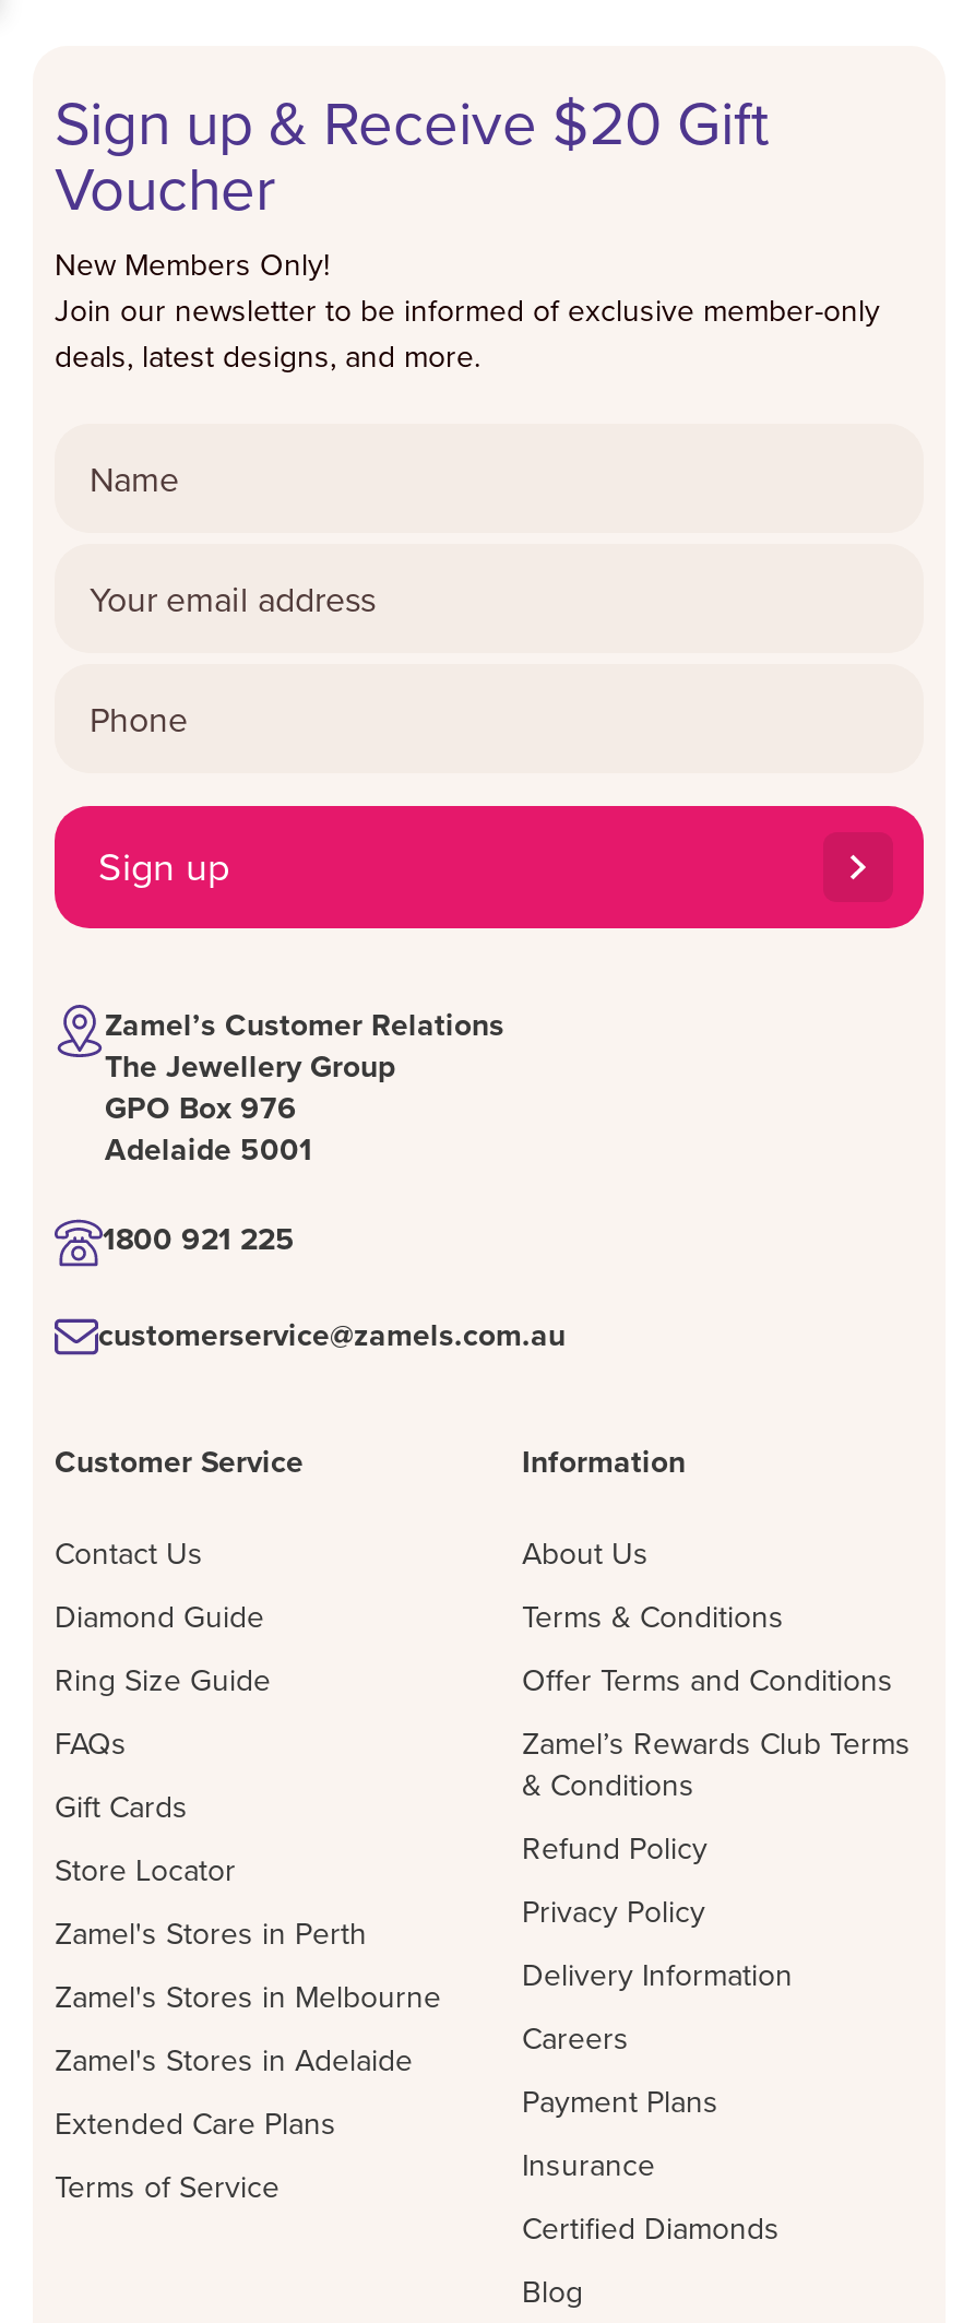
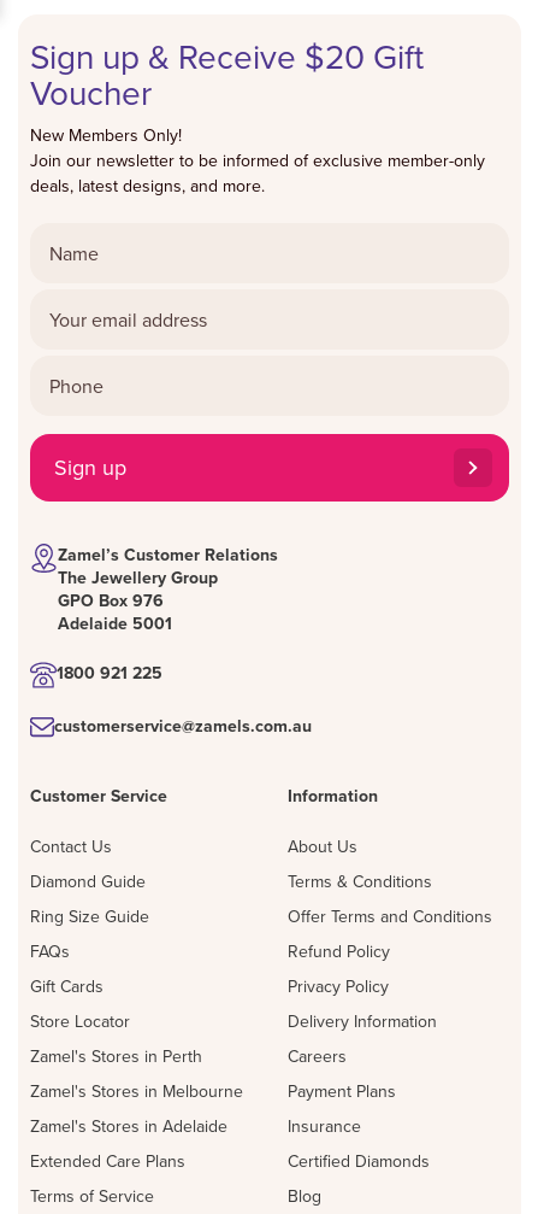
[522,1721,911,1806] Zamel’s Rewards Club Terms | & Conditions -> none

